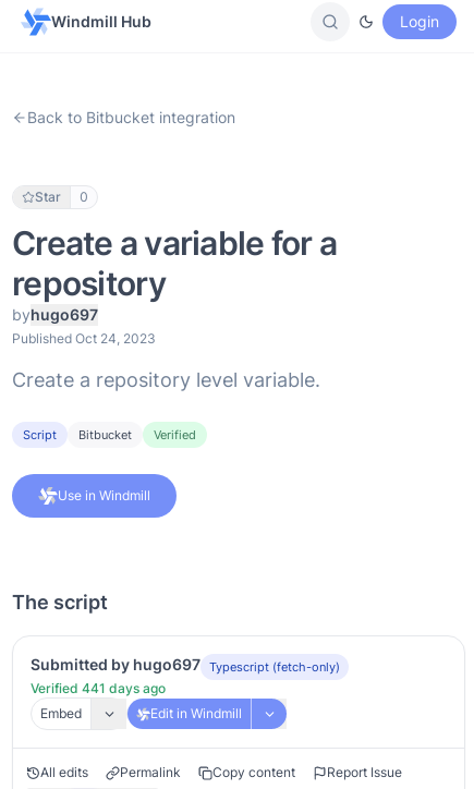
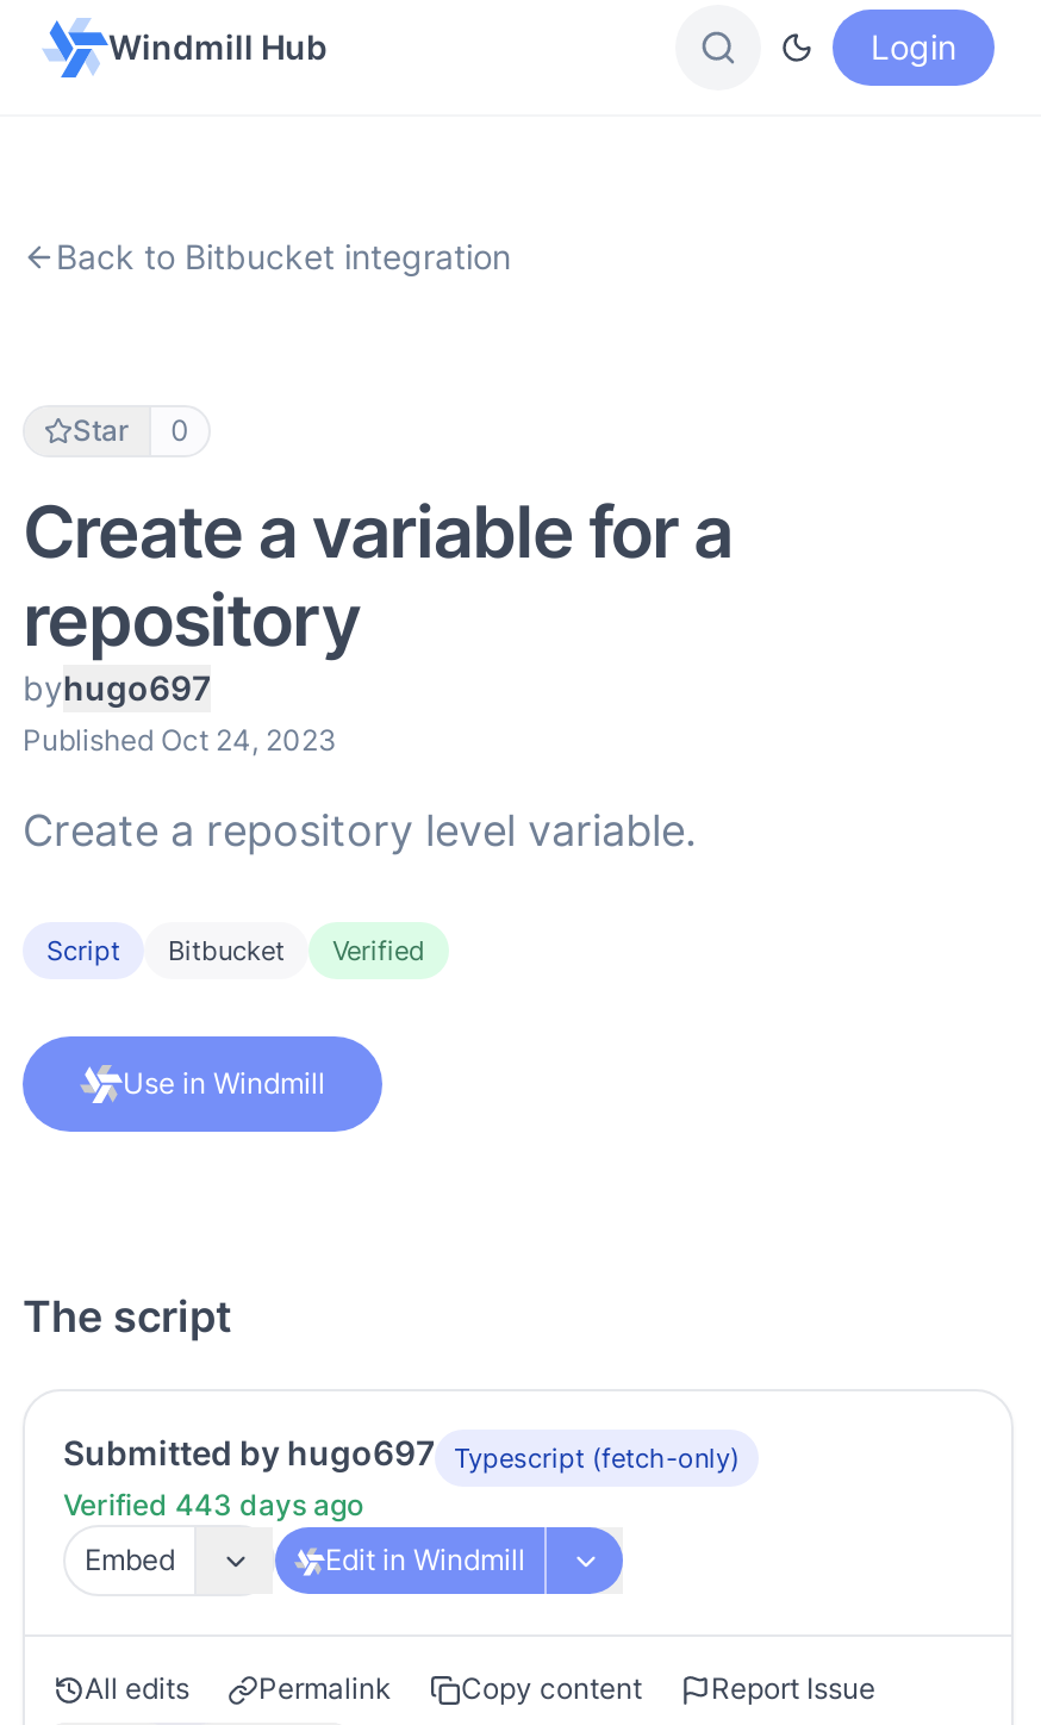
[31,680,166,696] Verified 441 days ago -> [63,1487,363,1522] Verified 443 days ago

